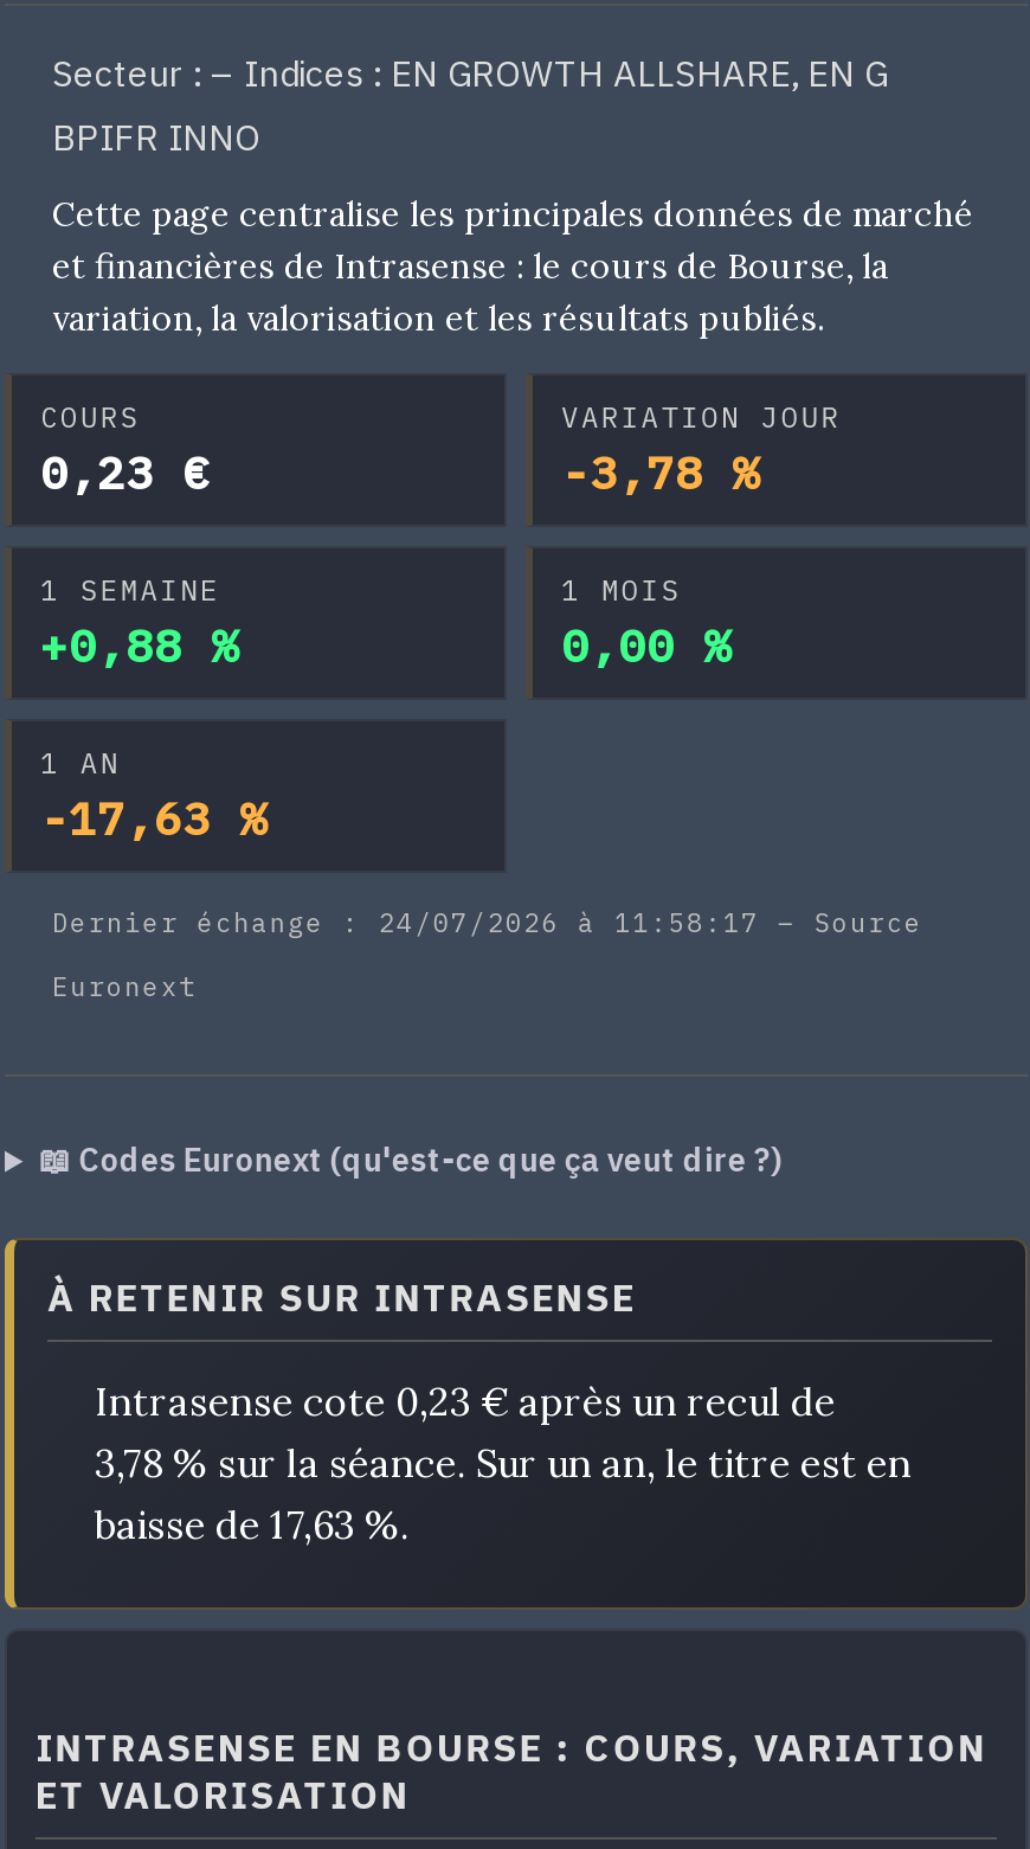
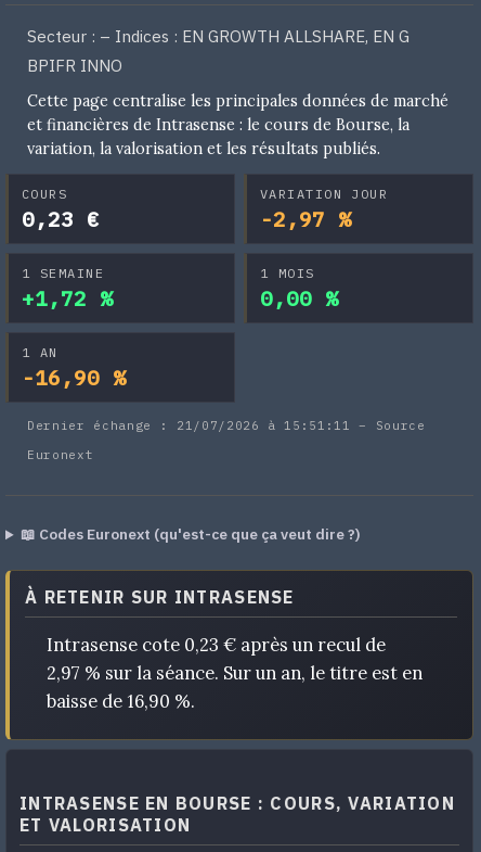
[561,443,760,502] -3,78 % -> [260,205,351,233] -2,97 %
[40,615,239,675] +0,88 % -> [22,285,113,312] +1,72 %
[40,788,268,848] -17,63 % -> [22,364,126,391] -16,90 %
[52,907,923,940] Dernier échange : 24/07/2026 à 11:58:17 – Source -> [27,418,425,433] Dernier échange : 21/07/2026 à 15:51:11 – Source
[95,1440,912,1487] 3,78 % sur la séance. Sur un an, le titre est en -> [47,662,422,684] 2,97 % sur la séance. Sur un an, le titre est en
[95,1501,410,1549] baisse de 17,63 %. -> [47,691,195,712] baisse de 16,90 %.

